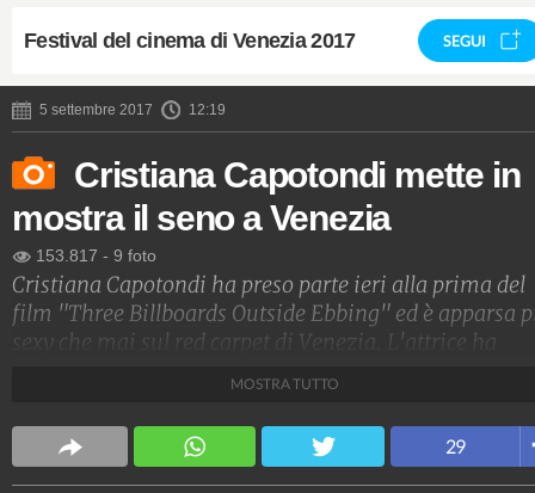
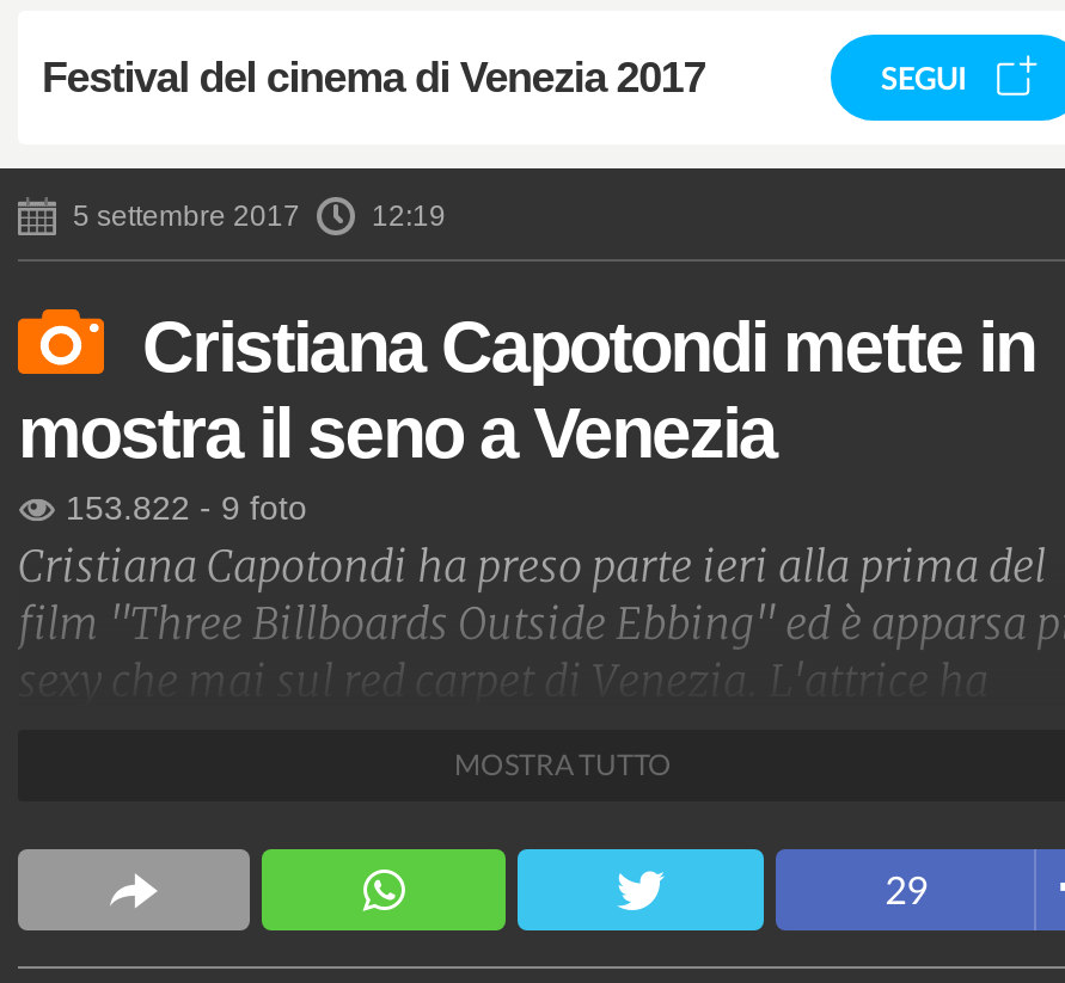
[36,246,156,265] 153.817 - 9 foto -> [66,488,307,526] 153.822 - 9 foto

